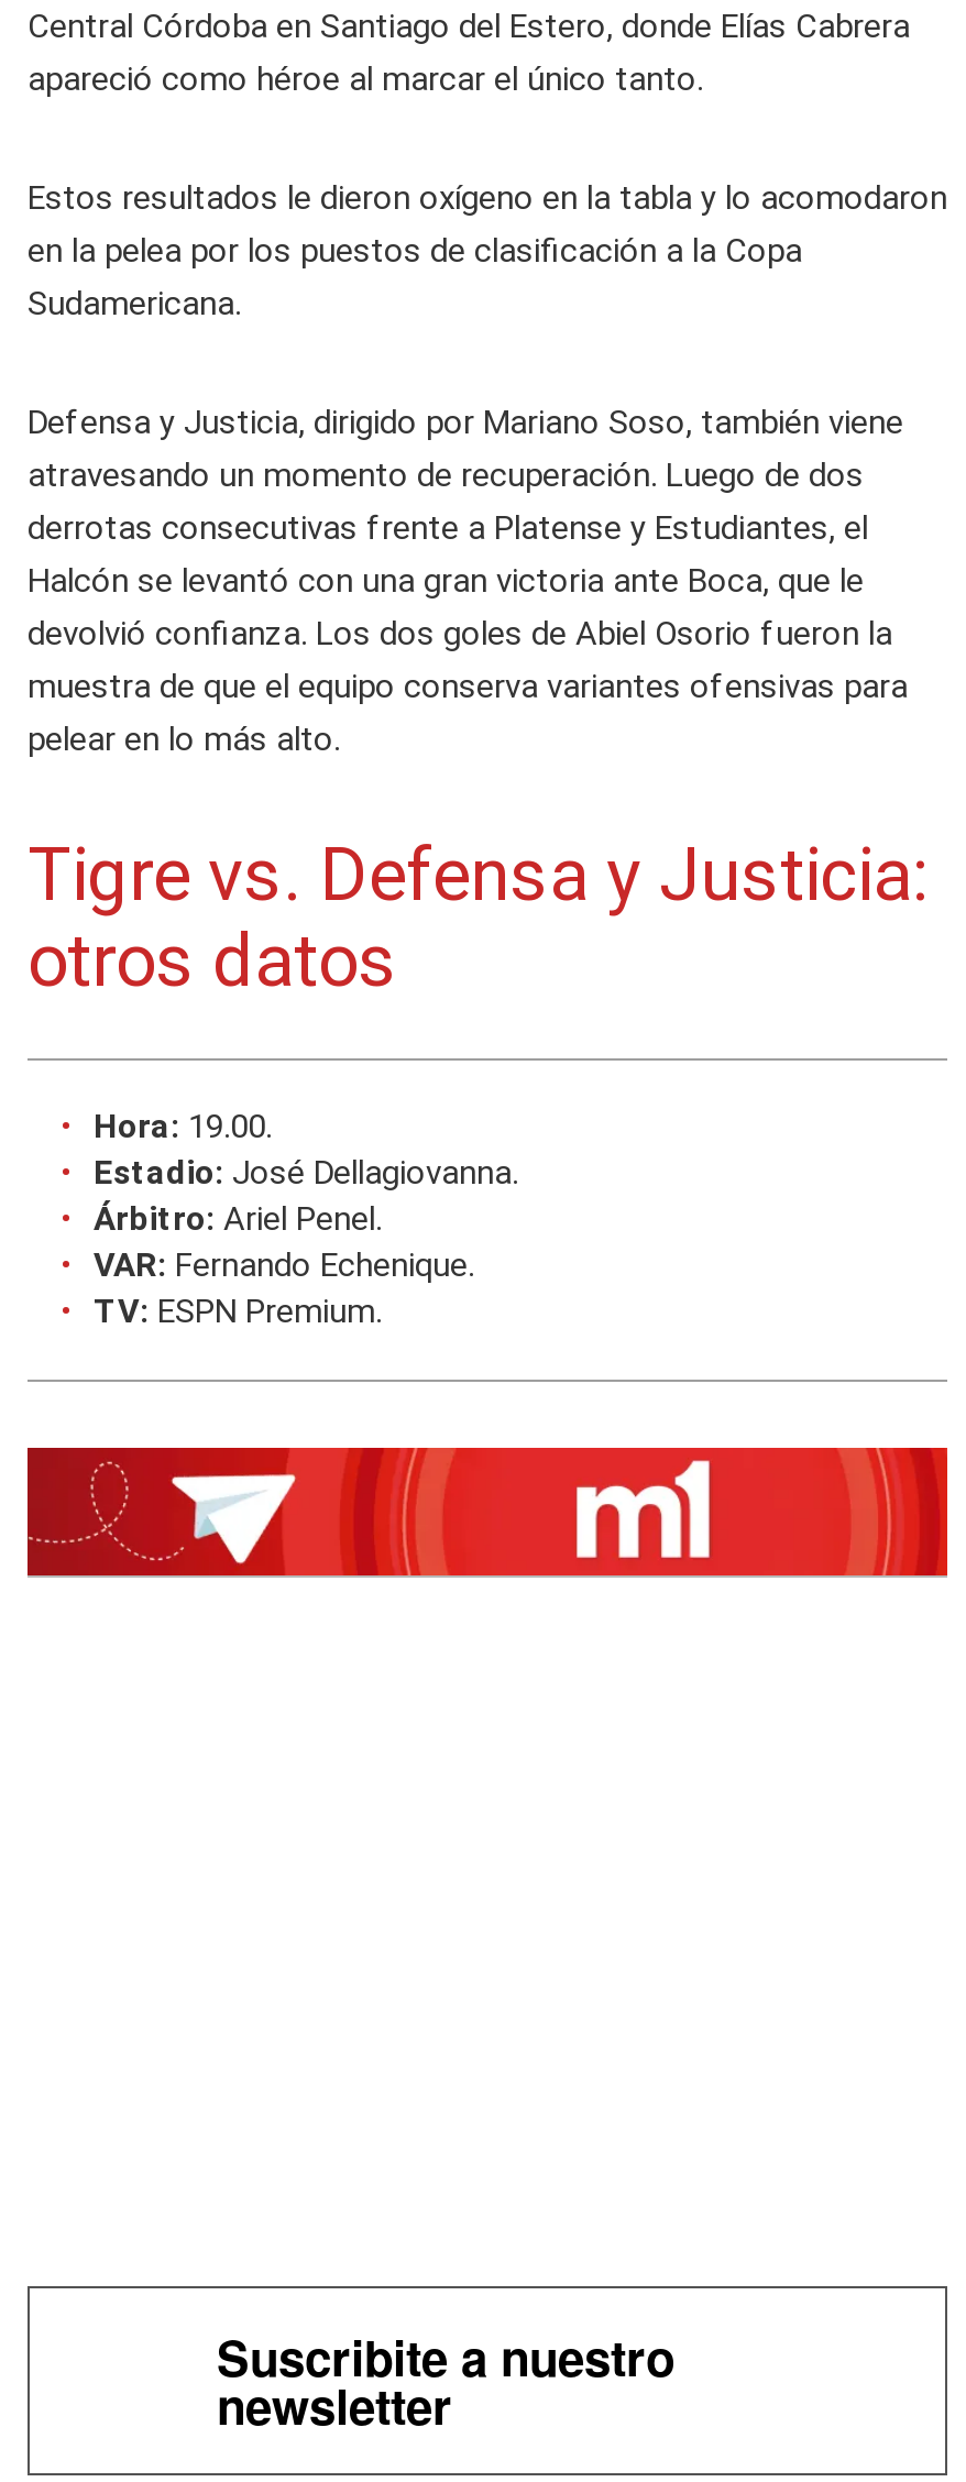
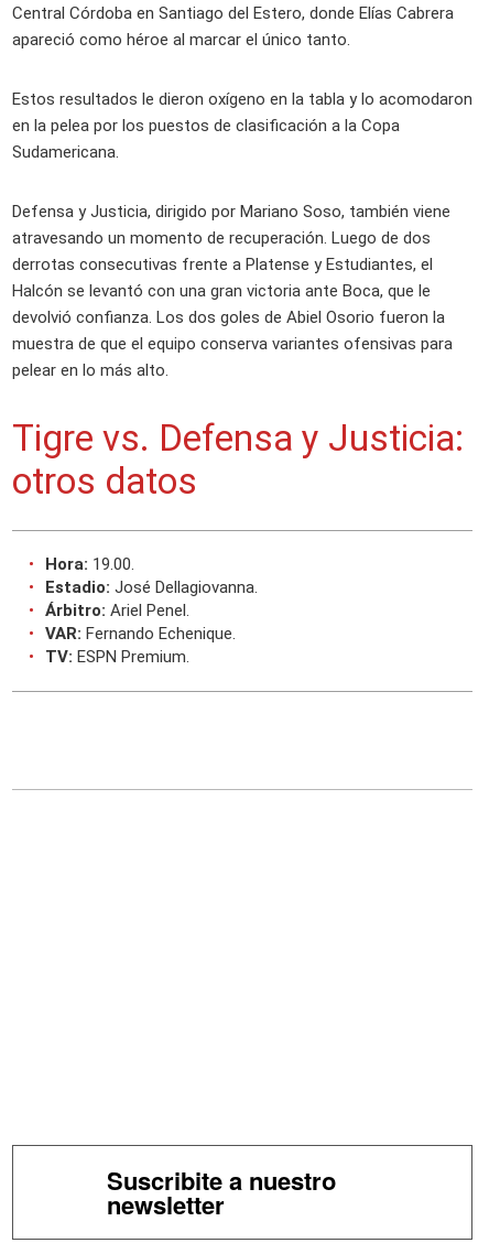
[25,1446,949,1578] [image] -> none

